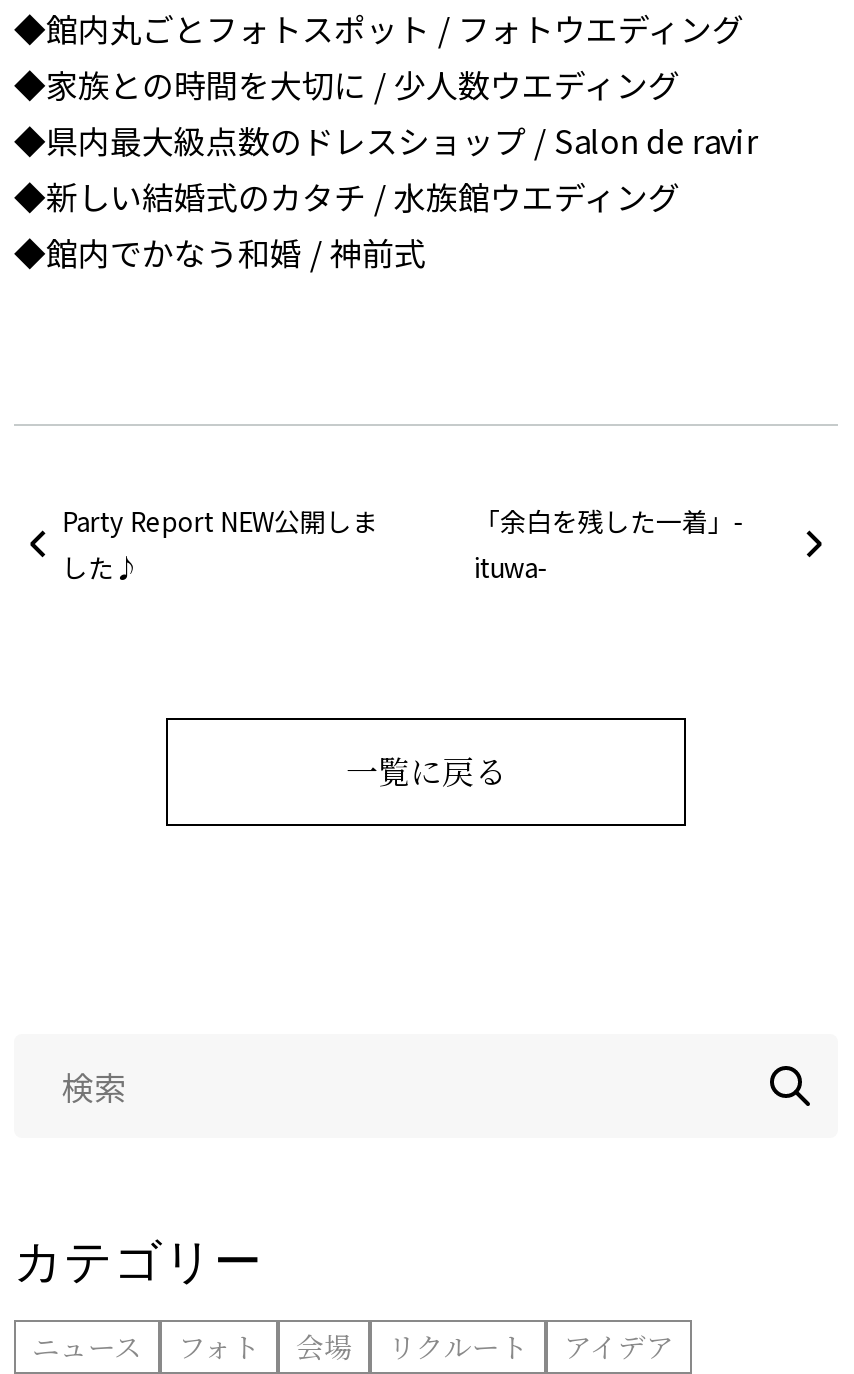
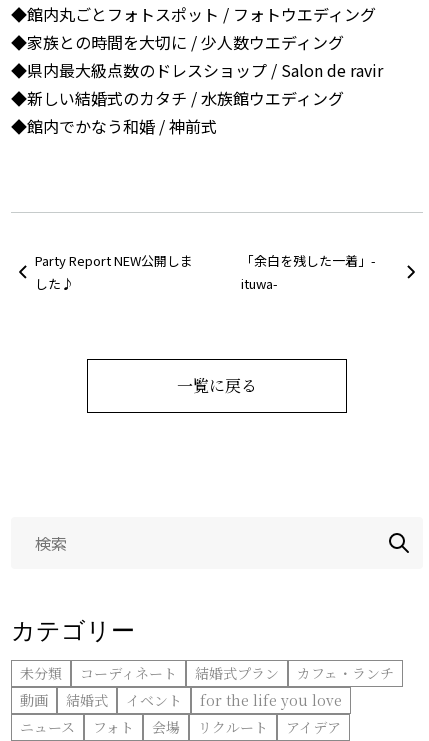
none -> [20,663,394,710] 未分類 | コーディネート | 結婚式プラン | カフェ・ランチ | 動画 | 結婚式 | イベント | for the life you love

